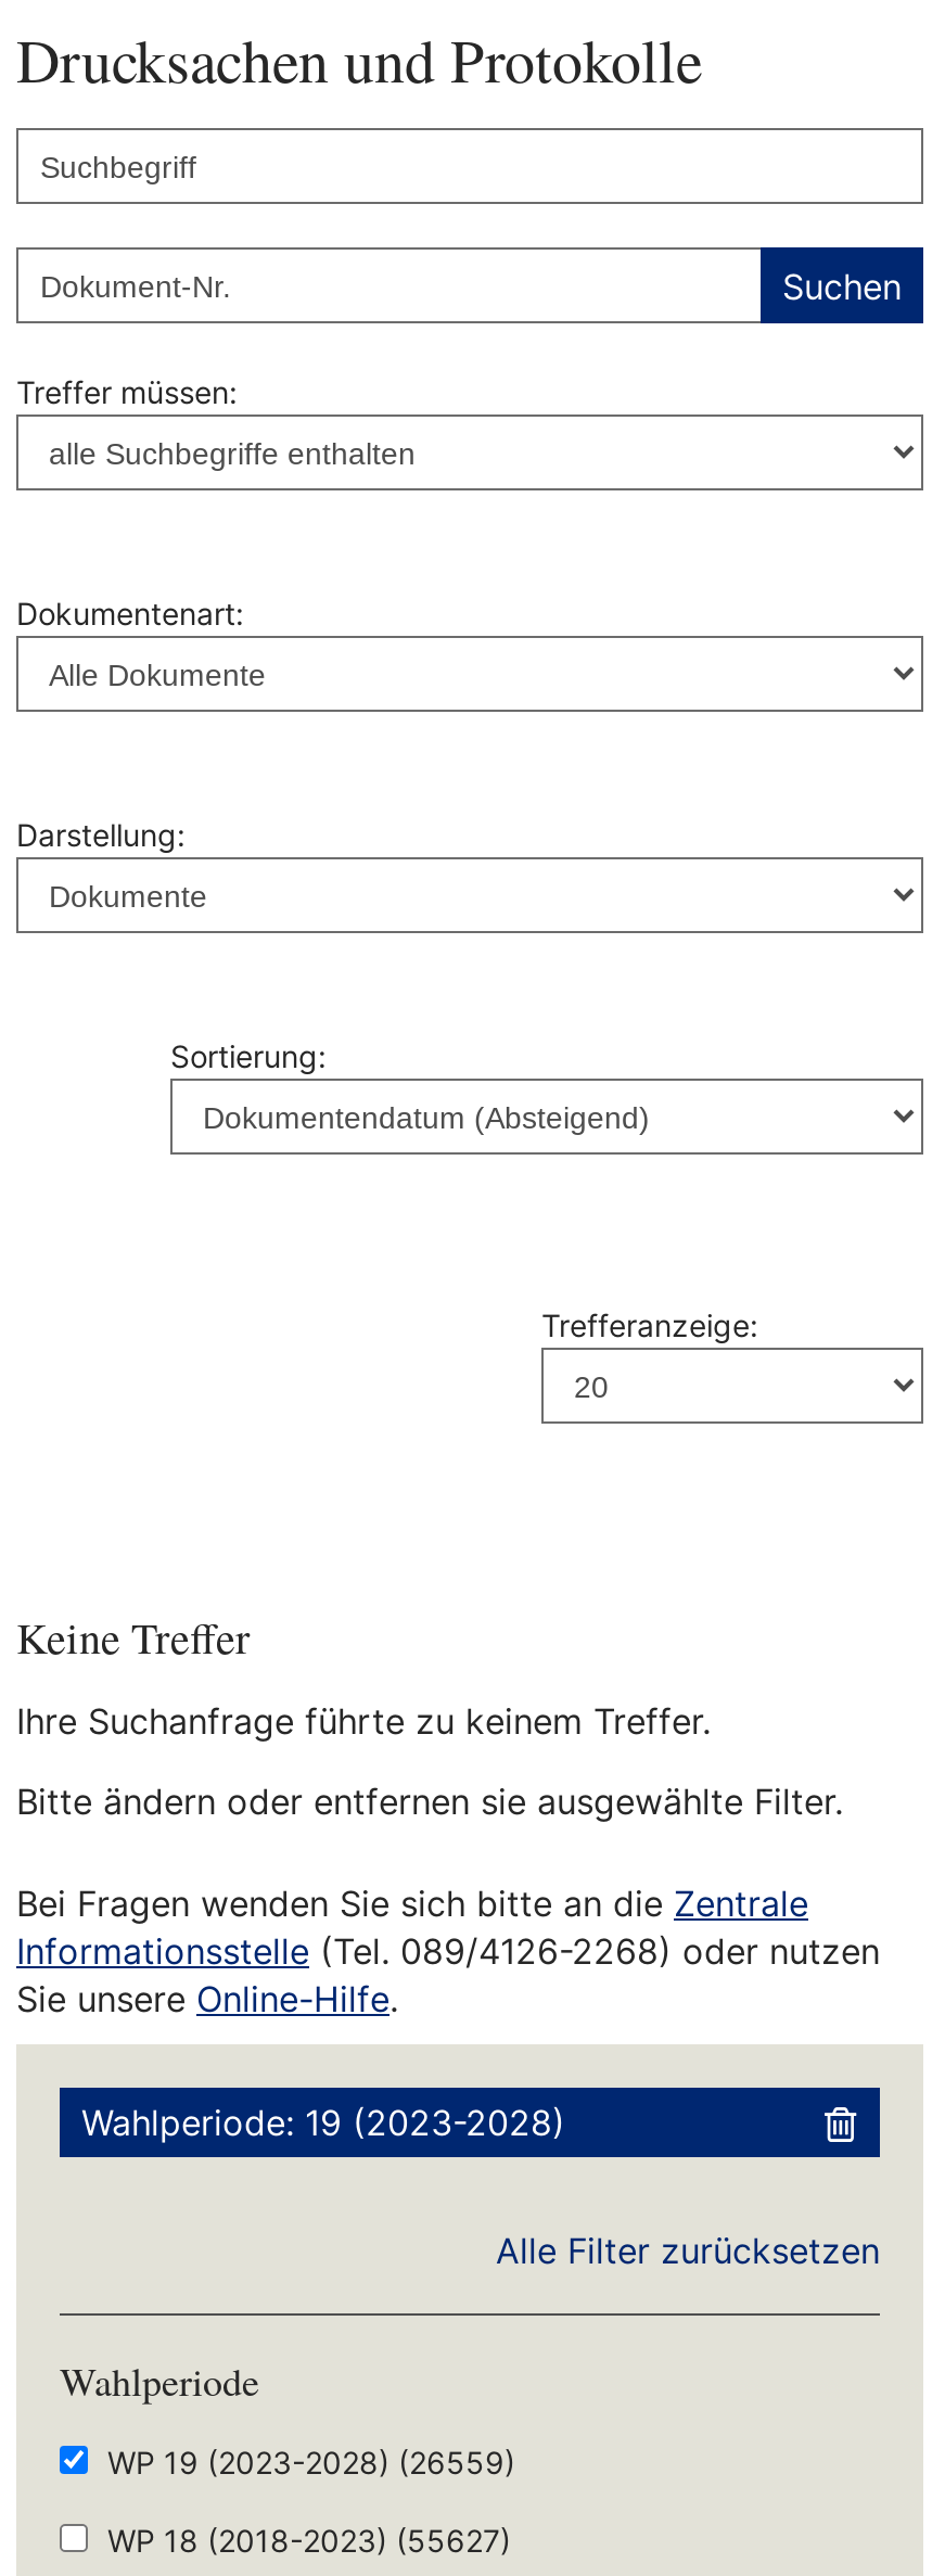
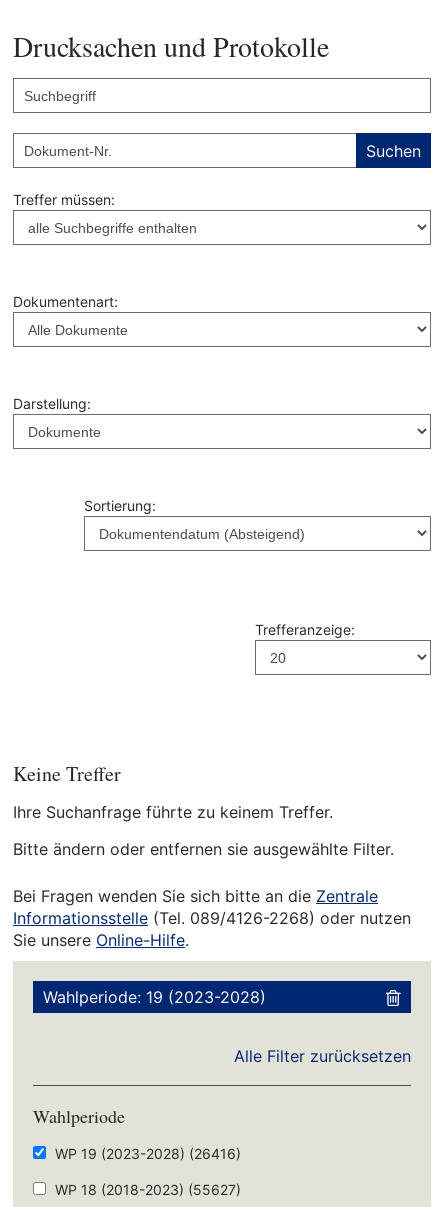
[99,2444,515,2481] WP 19 (2023-2028) (26559) -> [51,1145,241,1162] WP 19 (2023-2028) (26416)

